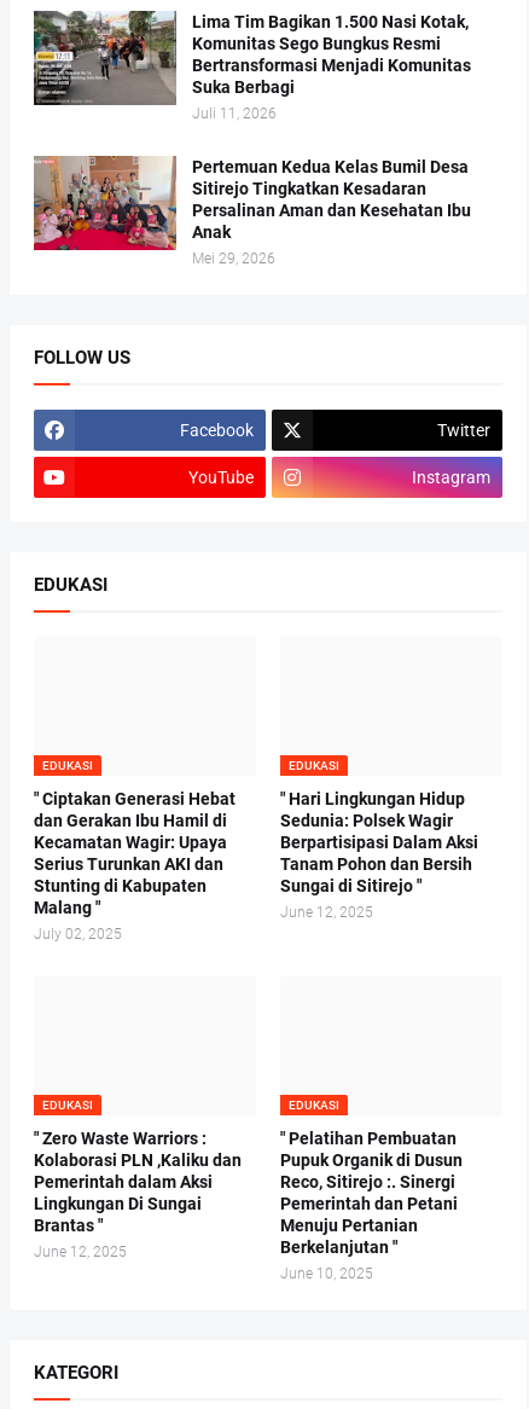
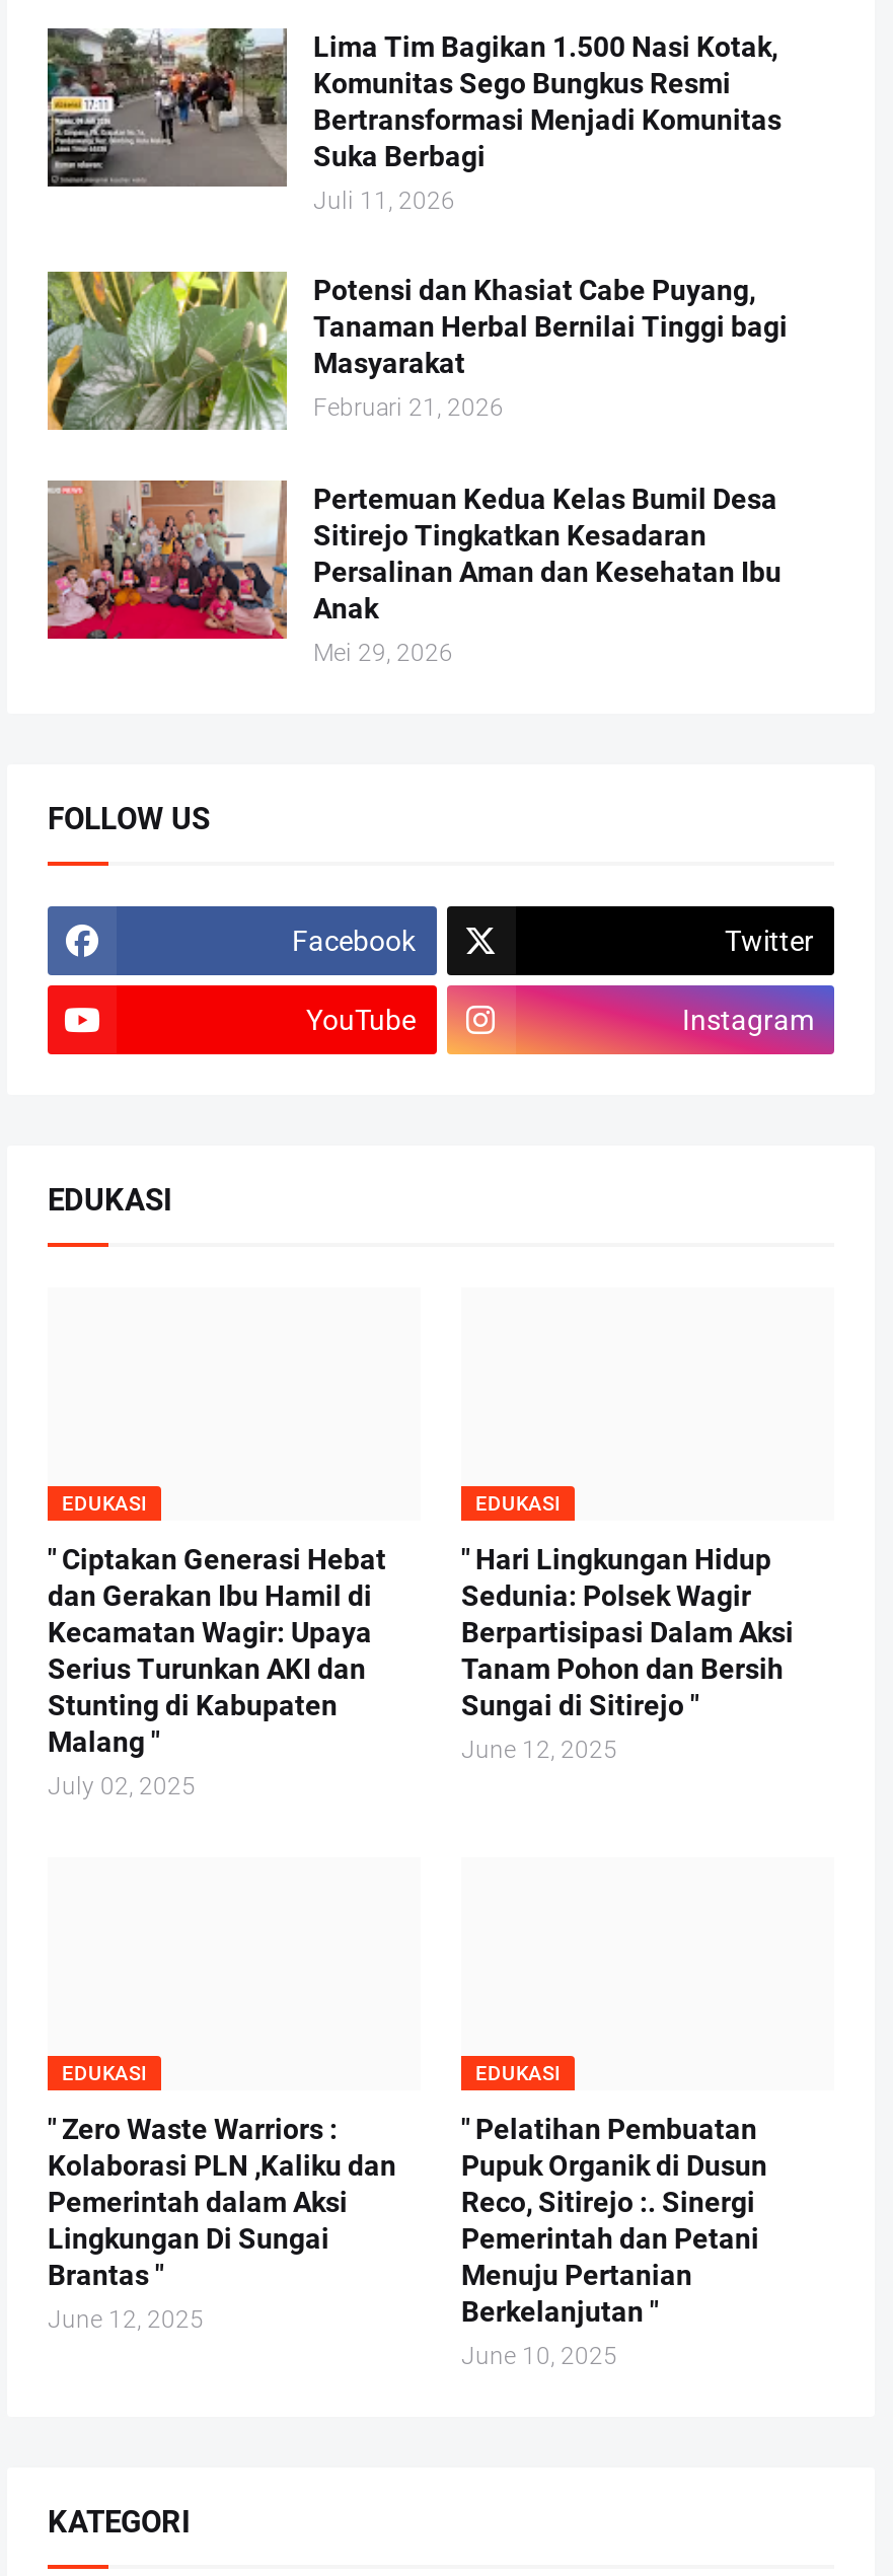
none -> [46,270,788,432] [image] | Potensi dan Khasiat Cabe Puyang, | Tanaman Herbal Bernilai Tinggi bagi | Masyarakat | Februari 21, 2026

